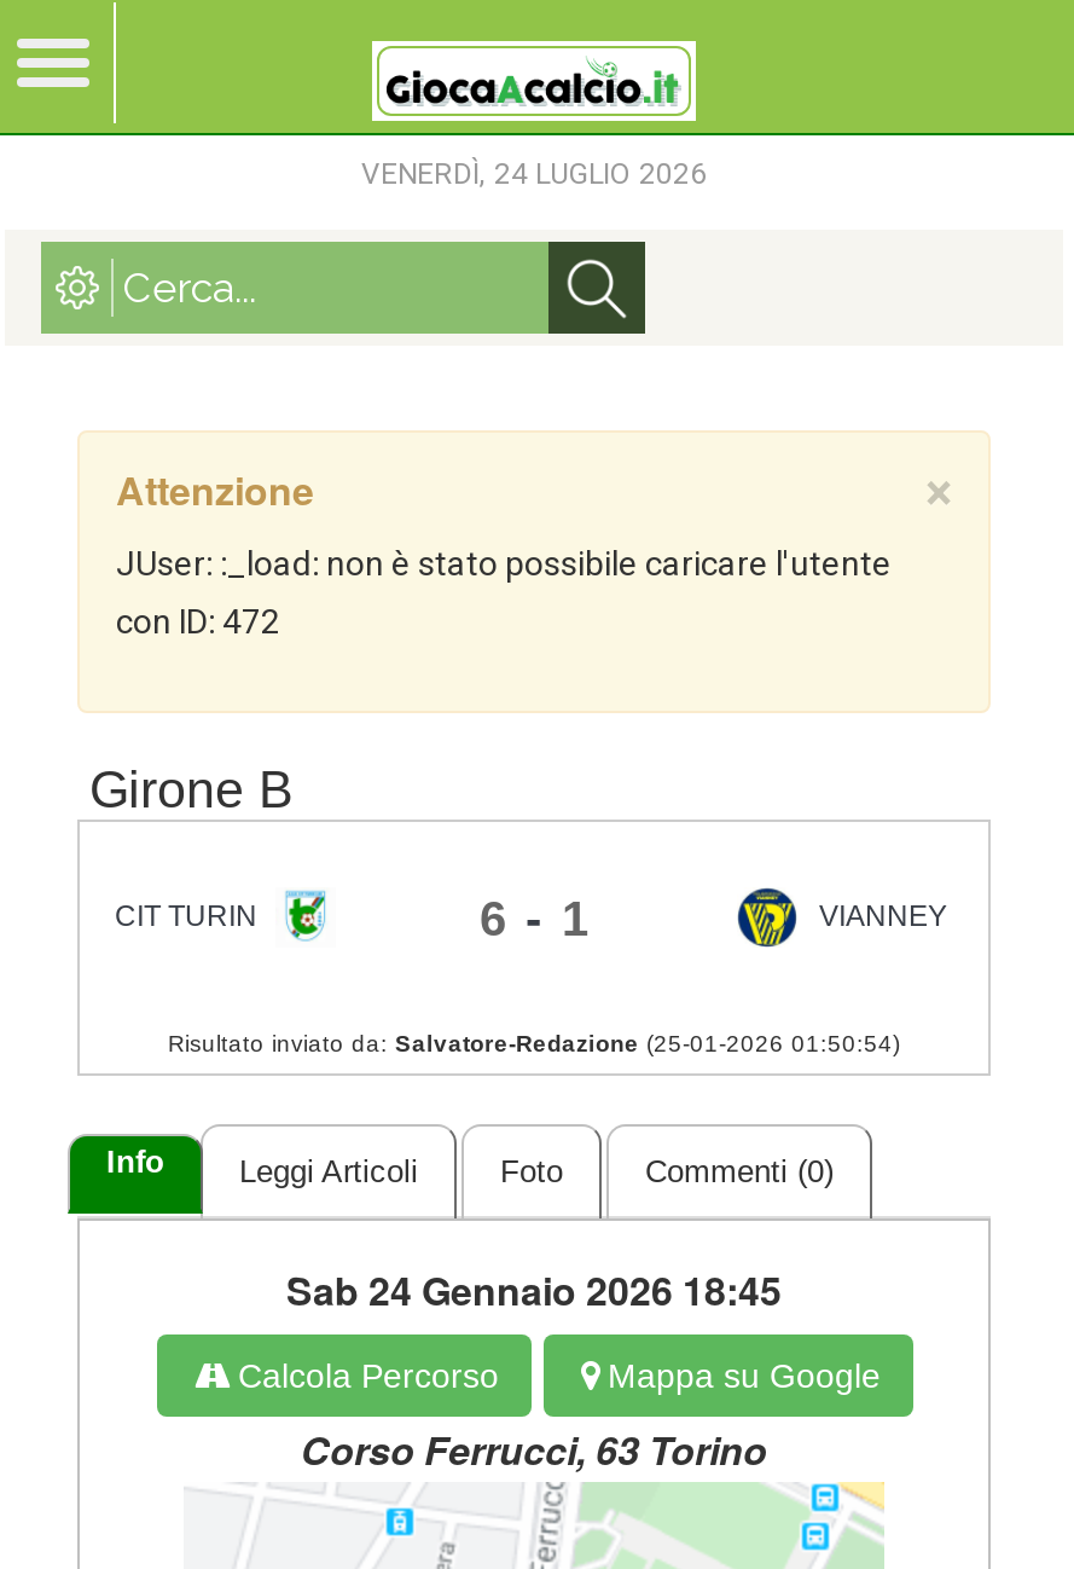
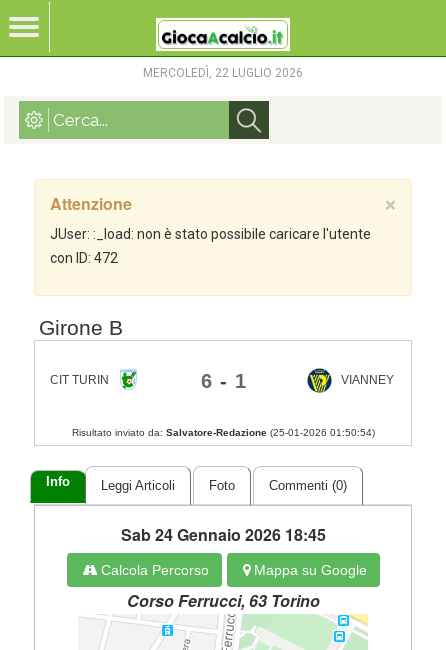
[361,157,707,191] VENERDÌ, 24 LUGLIO 2026 -> [143,66,303,80] MERCOLEDÌ, 22 LUGLIO 2026

